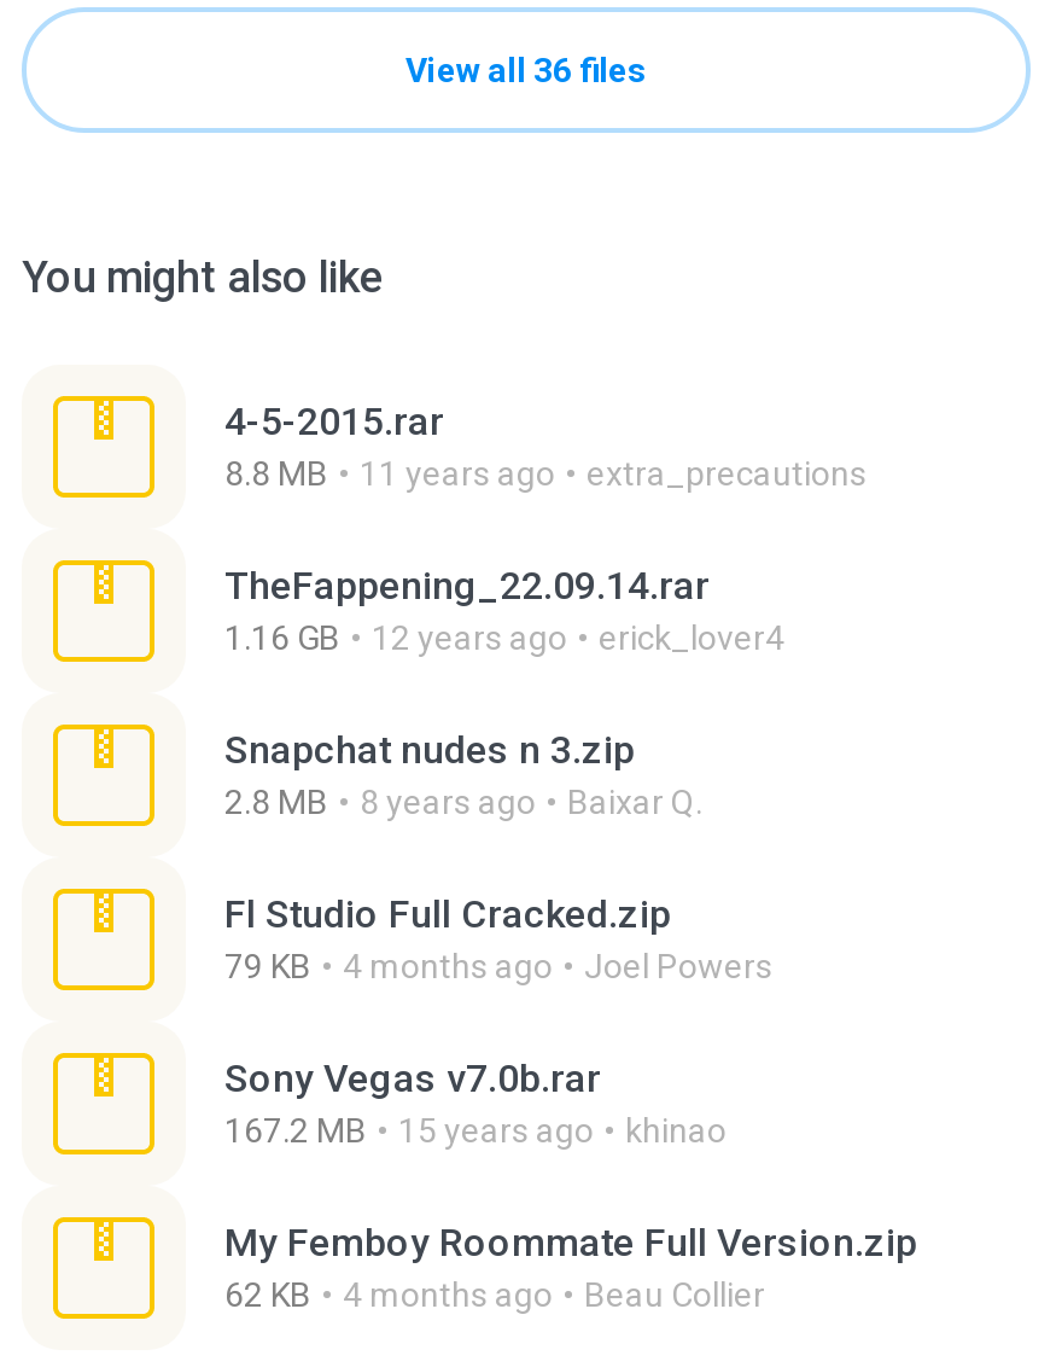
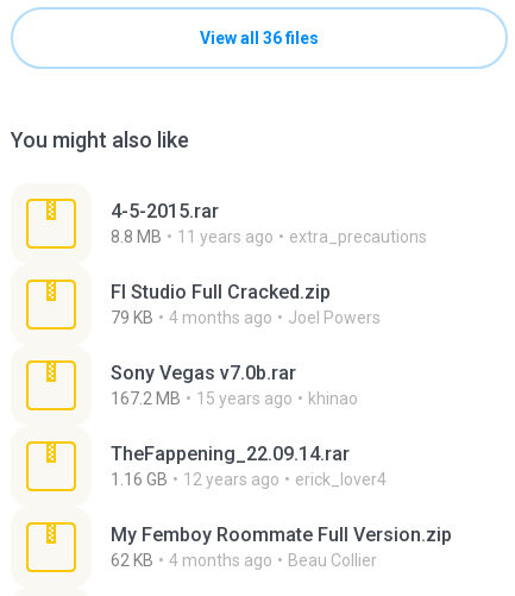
moved [224,563,784,657] -> [111,443,387,489]: TheFappening_22.09.14.rar | 1.16 GB | 12 years ago | erick_lover4
[224,727,702,821] Snapchat nudes n 3.zip | 2.8 MB | 8 years ago | Baixar Q. -> none
moved [224,891,772,1150] -> [111,281,381,408]: Fl Studio Full Cracked.zip | 79 KB | 4 months ago | Joel Powers | Sony Vegas v7.0b.rar | 167.2 MB | 15 years ago | khinao

